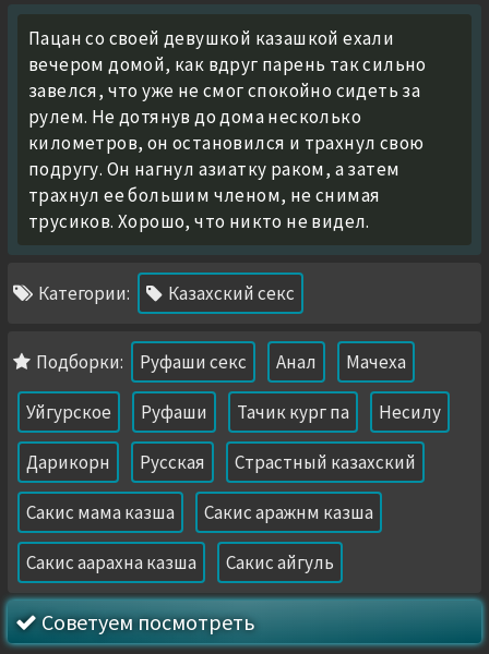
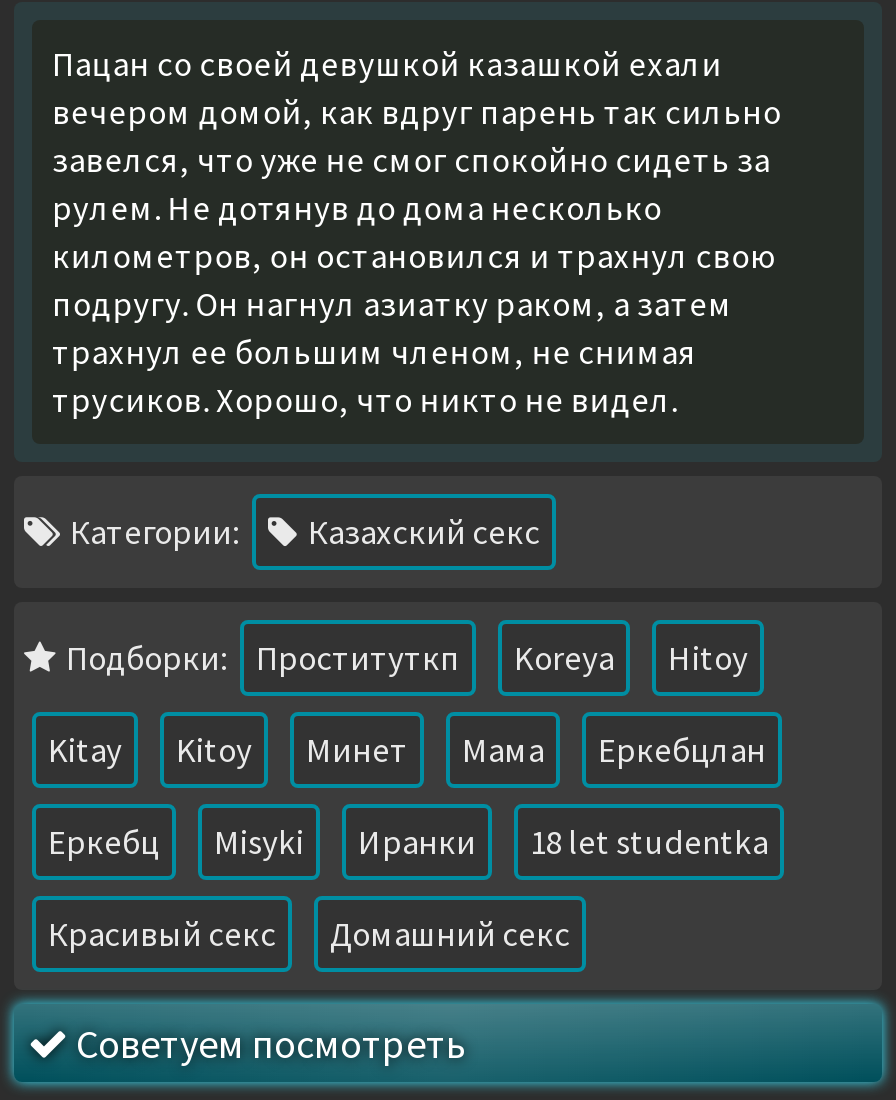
[26,350,441,574] Подборки: Руфаши секс | Анал | Мачеха | Уйгурское | Руфаши | Тачик кург па | Несилу | Дарикорн | Русская | Страстный казахский | Сакис мама казша | Сакис аражнм казша | Сакис аарахна казша | Сакис айгуль -> [48,636,768,956] Подборки: Проституткп | Koreya | Hitoy | Kitay | Kitoy | Минет | Мама | Еркебцлан | Еркебц | Misyki | Иранки | 18 let studentka | Красивый секс | Домашний секс

